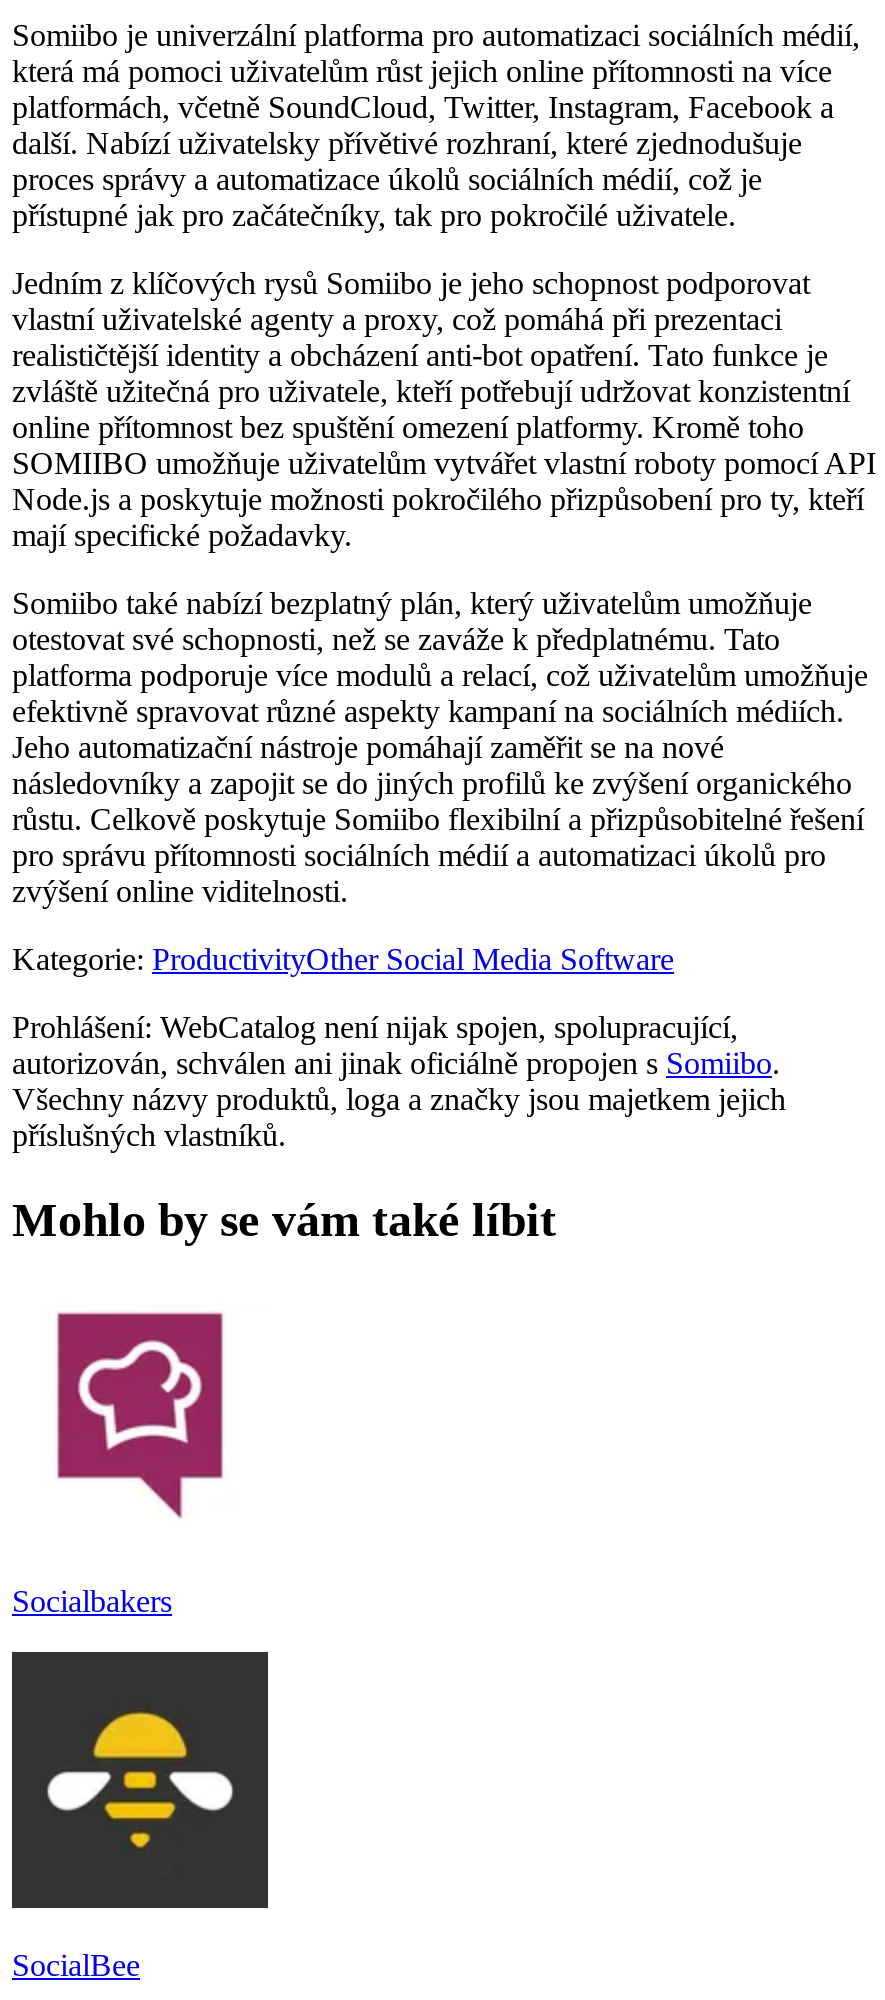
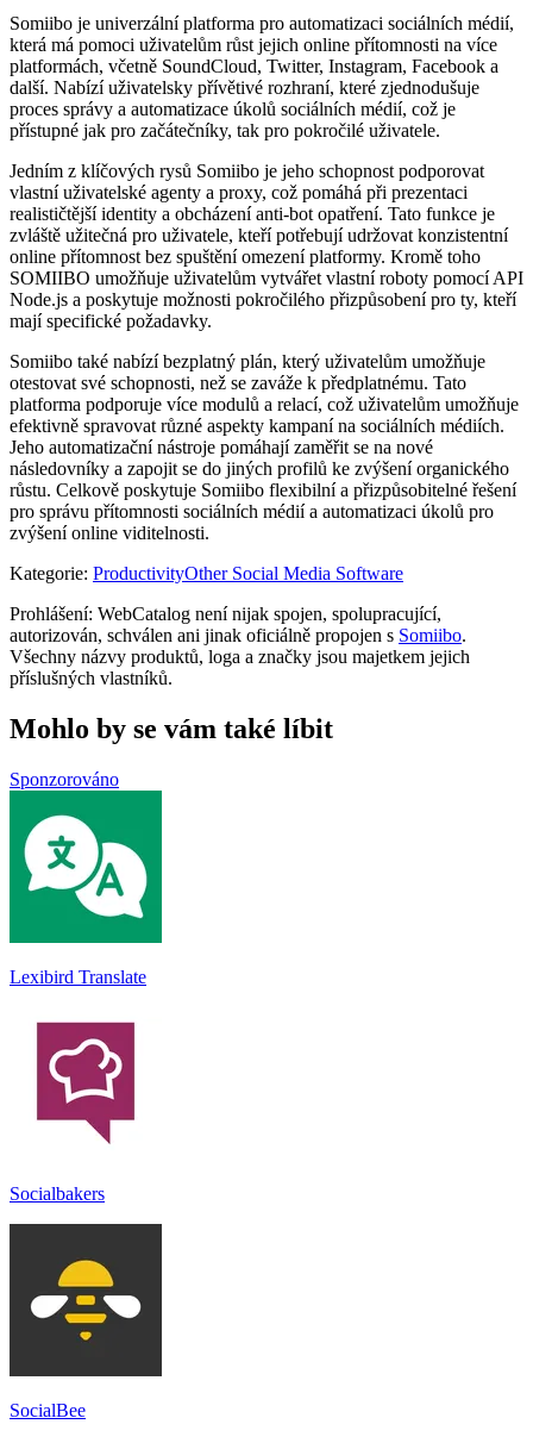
none -> [8,789,163,987] [image] | Lexibird Translate
none -> [10,769,119,789] Sponzorováno

